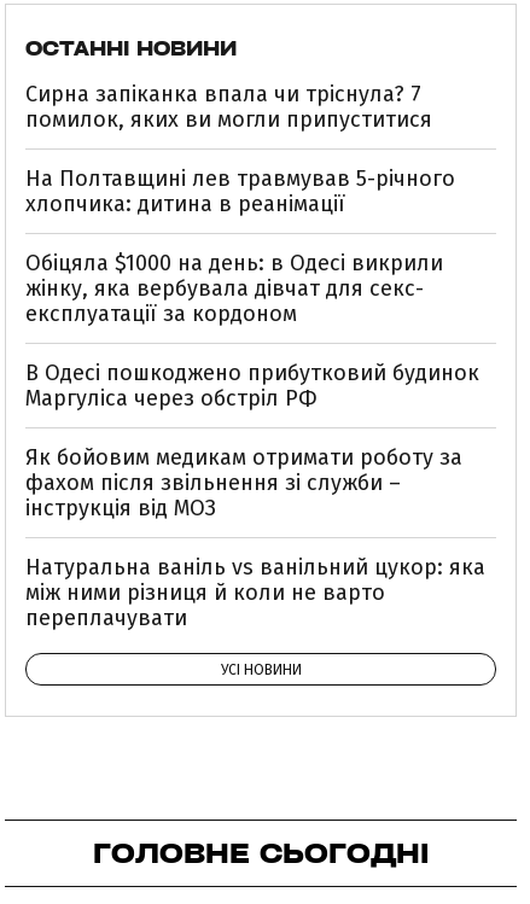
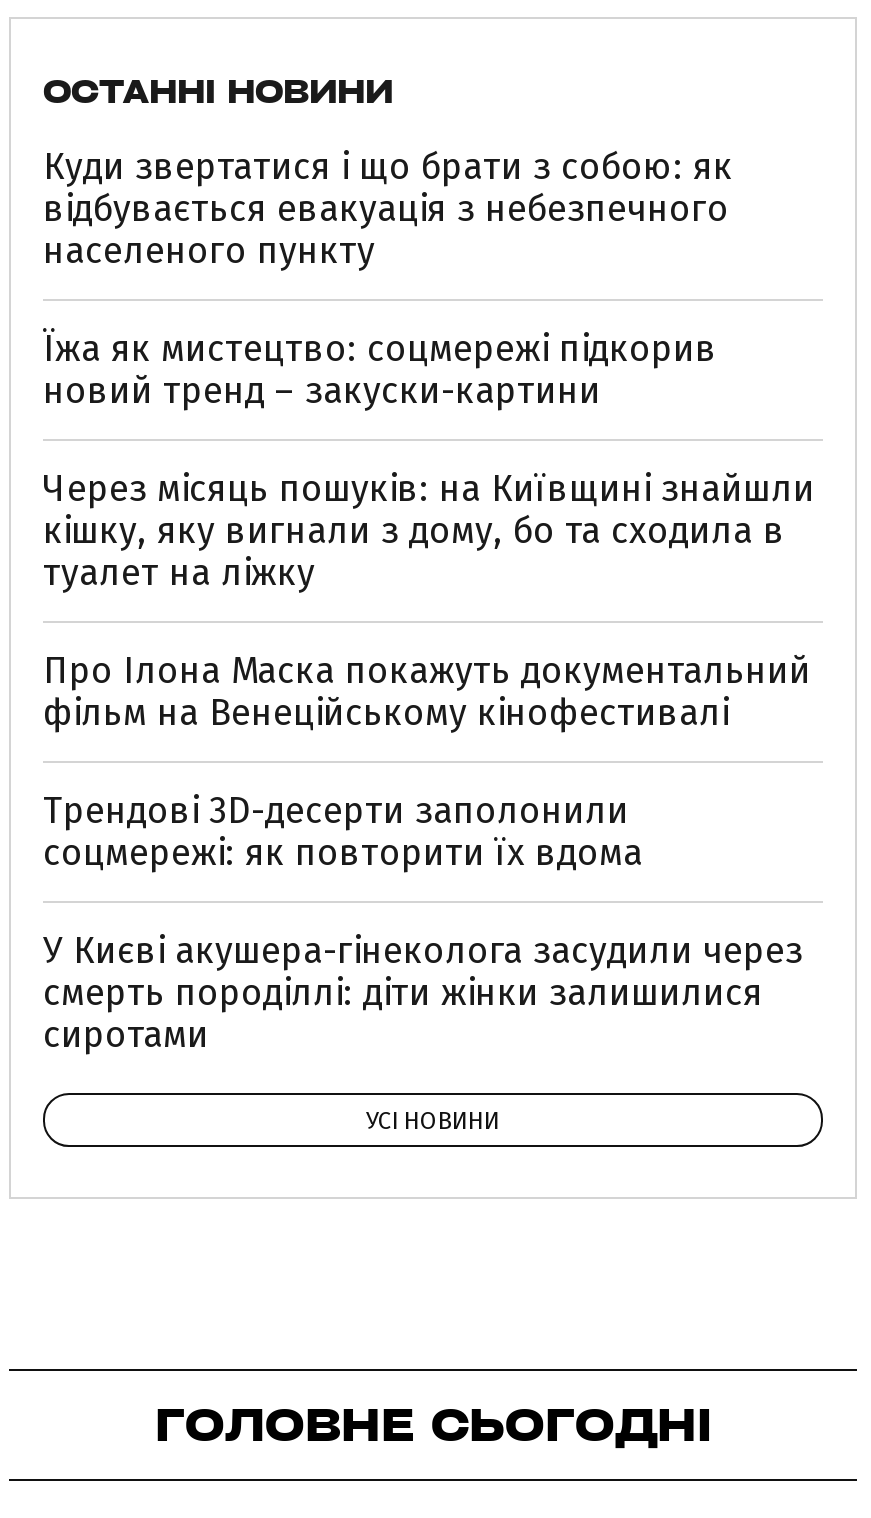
[25,81,432,133] Сирна запіканка впала чи тріснула? 7 | помилок, яких ви могли припуститися -> [43,146,733,274] Куди звертатися і що брати з собою: як | відбувається евакуація з небезпечного | населеного пункту
[25,166,455,218] На Полтавщині лев травмував 5-річного | хлопчика: дитина в реанімації -> [43,328,717,414] Їжа як мистецтво: соцмережі підкорив | новий тренд – закуски-картини
[25,250,443,327] Обіцяла $1000 на день: в Одесі викрили | жінку, яка вербувала дівчат для секс- | експлуатації за кордоном -> [43,468,815,596] Через місяць пошуків: на Київщині знайшли | кішку, яку вигнали з дому, бо та сходила в | туалет на ліжку
[25,360,479,412] В Одесі пошкоджено прибутковий будинок | Маргуліса через обстріл РФ -> [43,650,811,736] Про Ілона Маска покажуть документальний | фільм на Венеційському кінофестивалі
[25,445,462,522] Як бойовим медикам отримати роботу за | фахом після звільнення зі служби – | інструкція від МОЗ -> [43,790,643,876] Трендові 3D-десерти заполонили | соцмережі: як повторити їх вдома
[25,554,485,632] Натуральна ваніль vs ванільний цукор: яка | між ними різниця й коли не варто | переплачувати -> [43,930,803,1058] У Києві акушера-гінеколога засудили через | смерть породіллі: діти жінки залишилися | сиротами

